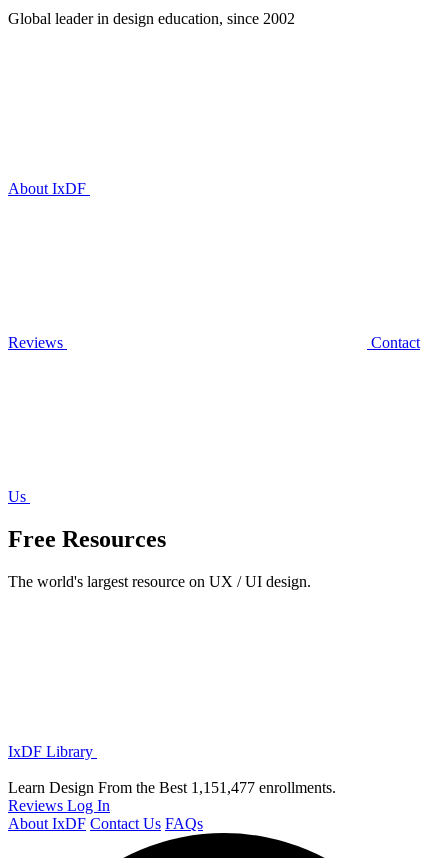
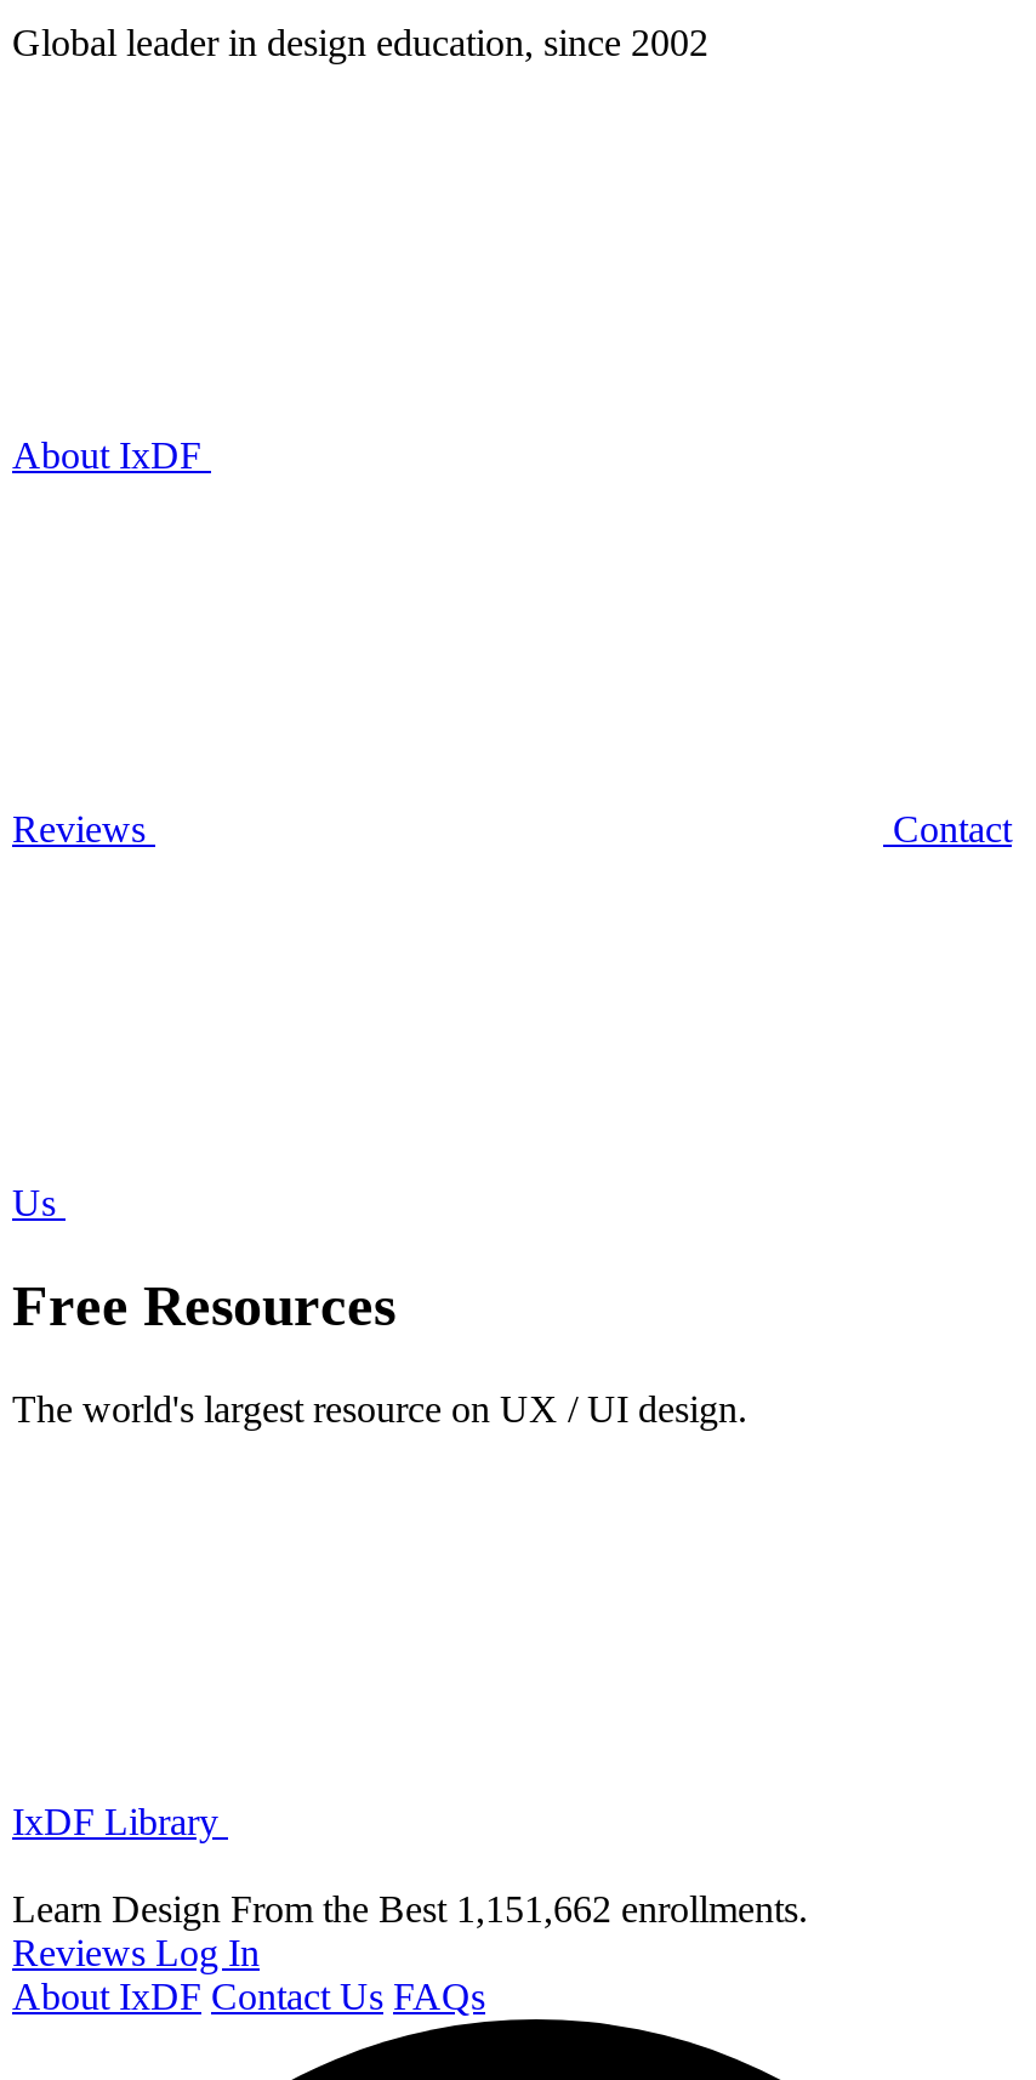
[8,779,336,796] Learn Design From the Best 1,151,477 enrollments. -> [12,1888,808,1929] Learn Design From the Best 1,151,662 enrollments.

